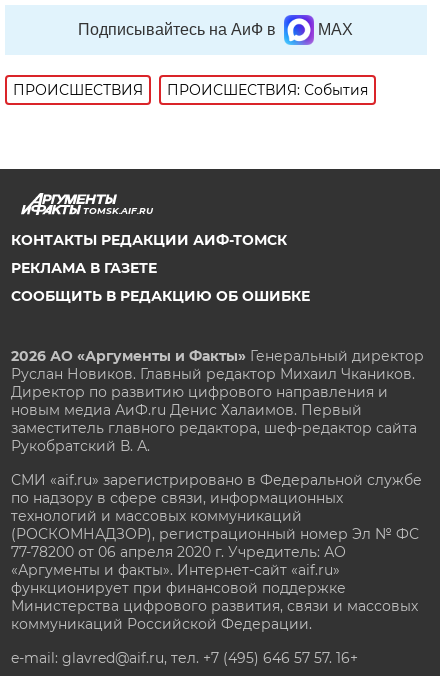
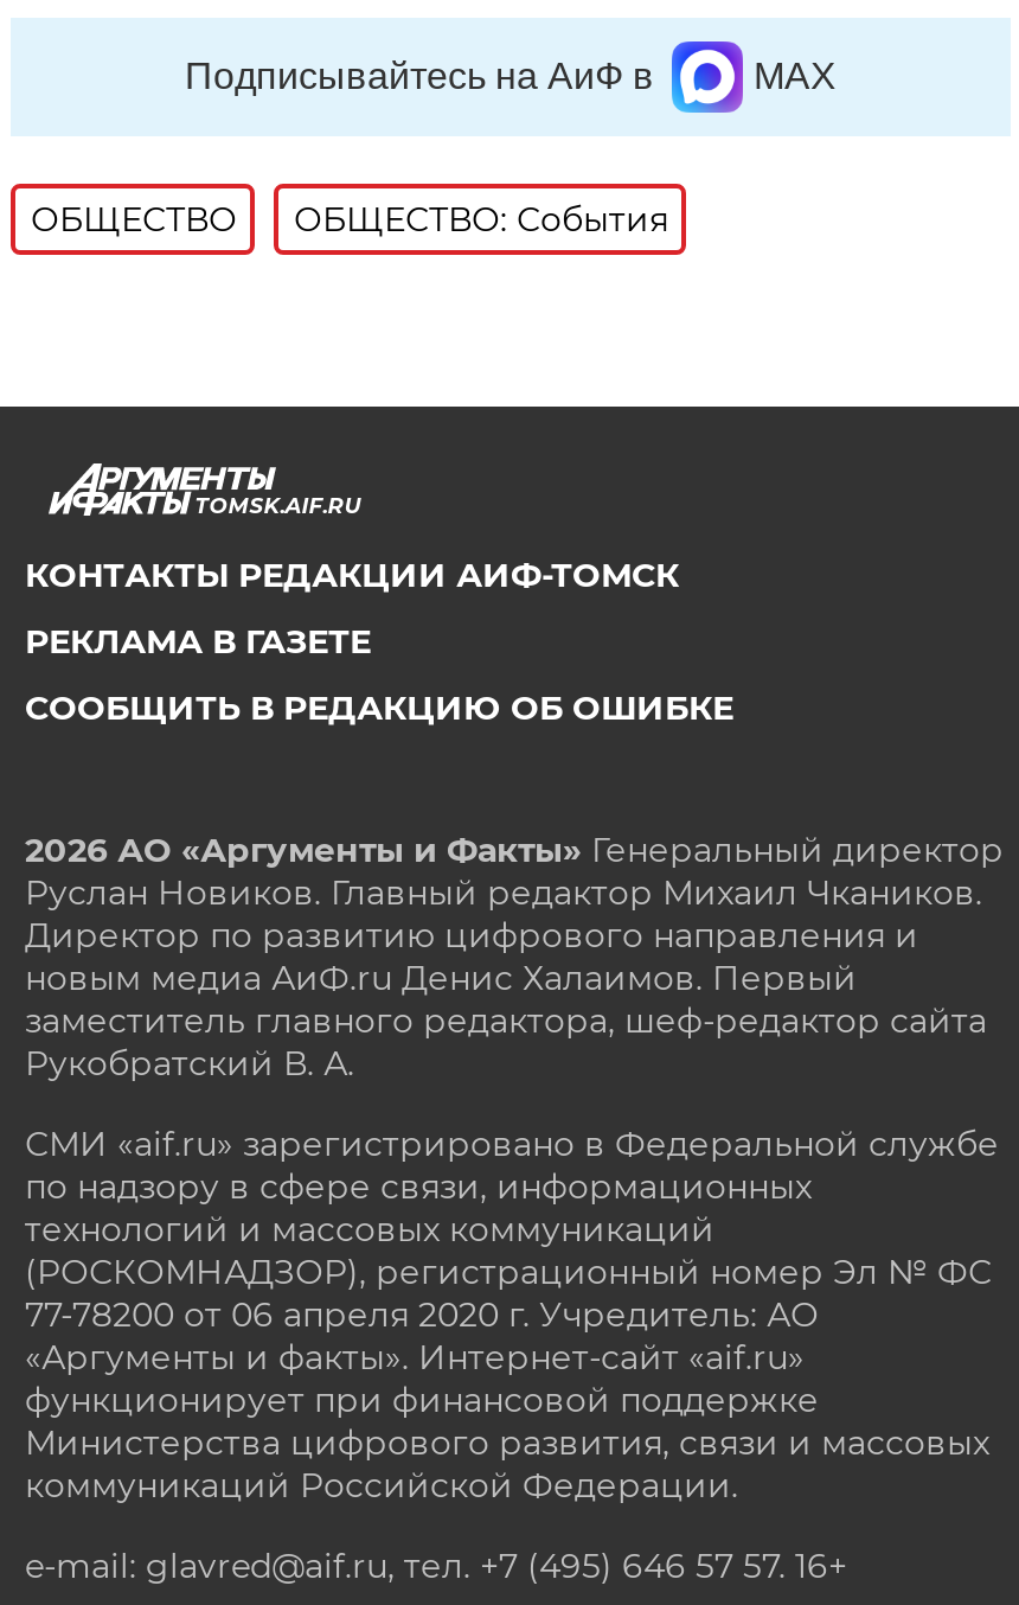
[13,81,368,99] ПРОИСШЕСТВИЯ | ПРОИСШЕСТВИЯ: События -> [31,199,668,242] ОБЩЕСТВО | ОБЩЕСТВО: События

